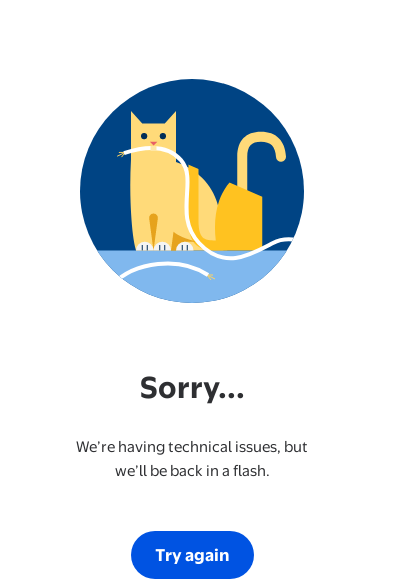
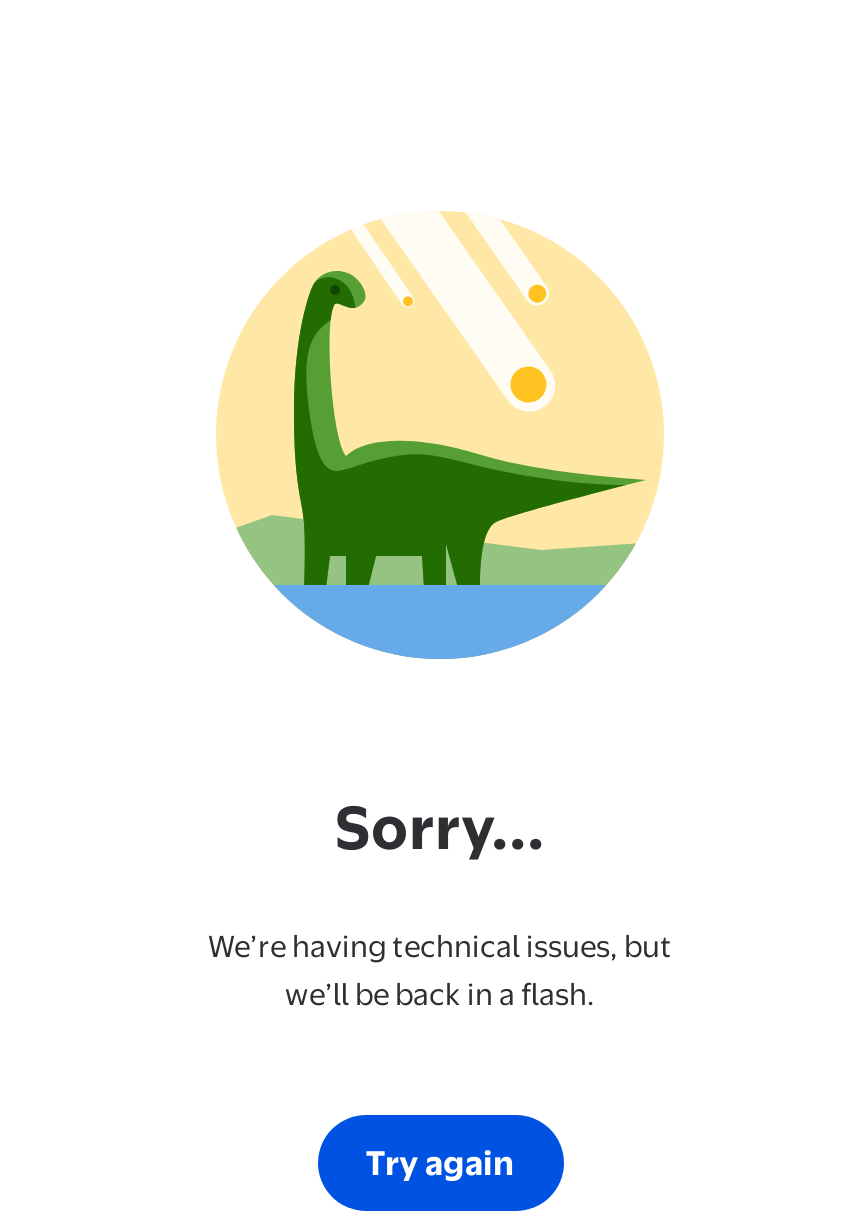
[79,78,305,281] [image] -> [216,211,664,613] [image]

